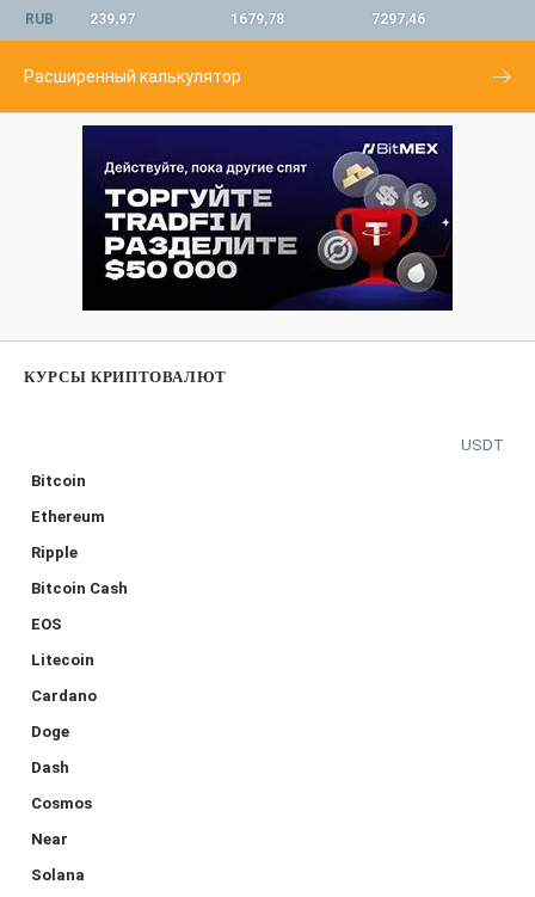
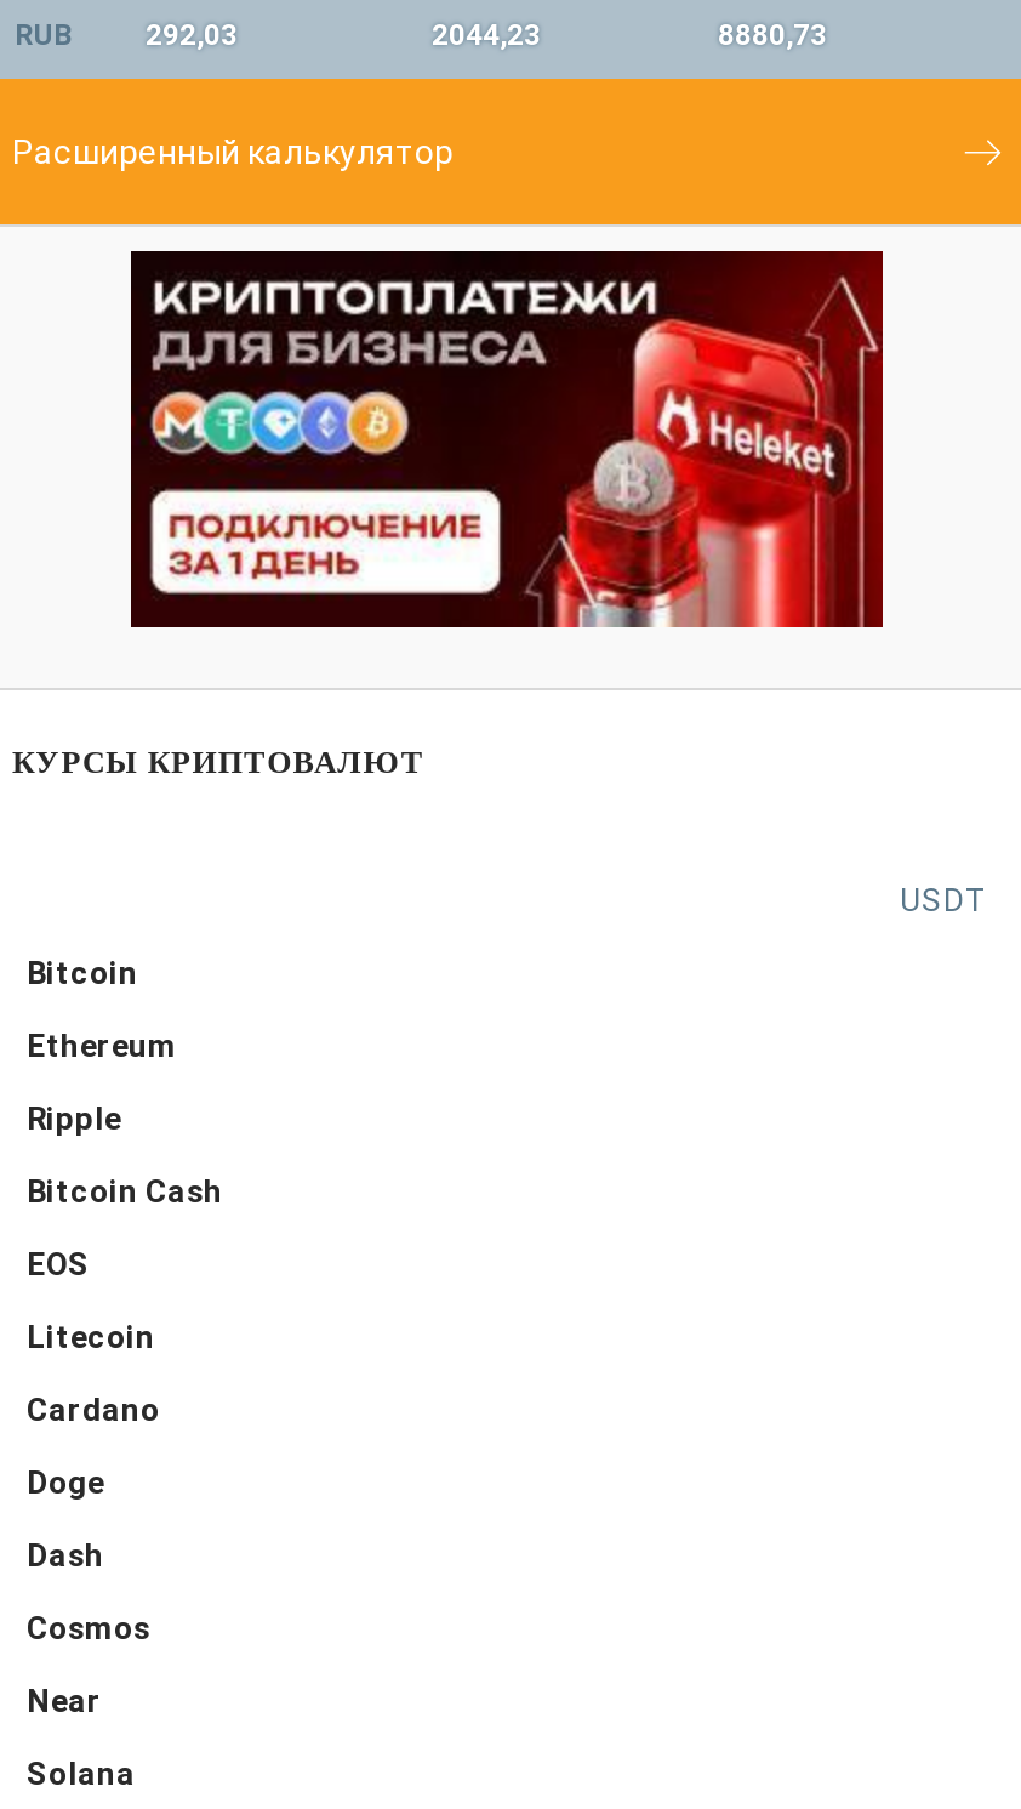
[90,11,135,28] 239,97 -> [146,19,238,53] 292,03
[230,11,284,28] 1679,78 -> [432,19,541,53] 2044,23
[371,11,425,28] 7297,46 -> [718,19,827,53] 8880,73
[82,124,454,312] [image] -> [131,249,885,630] [image]

